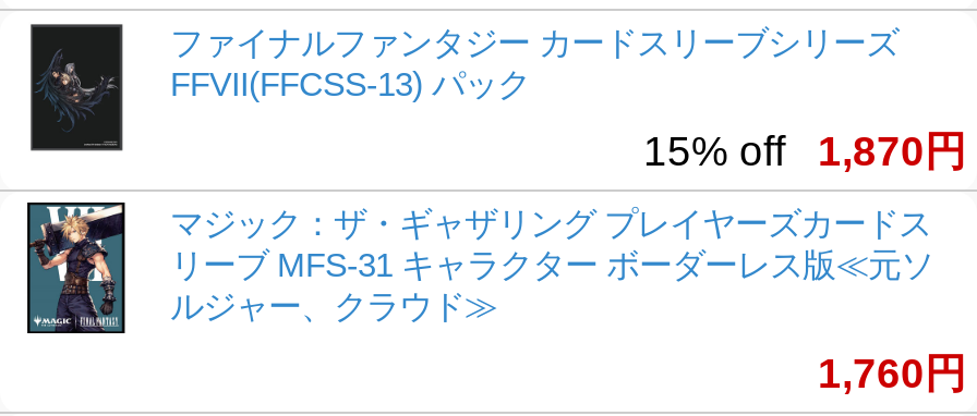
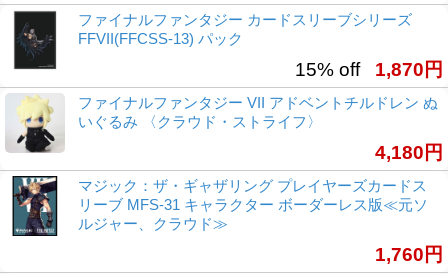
none -> [5,94,443,163] [image] | ファイナルファンタジー VII アドベントチルドレン ぬ | いぐるみ 〈クラウド・ストライフ〉 | 4,180円

